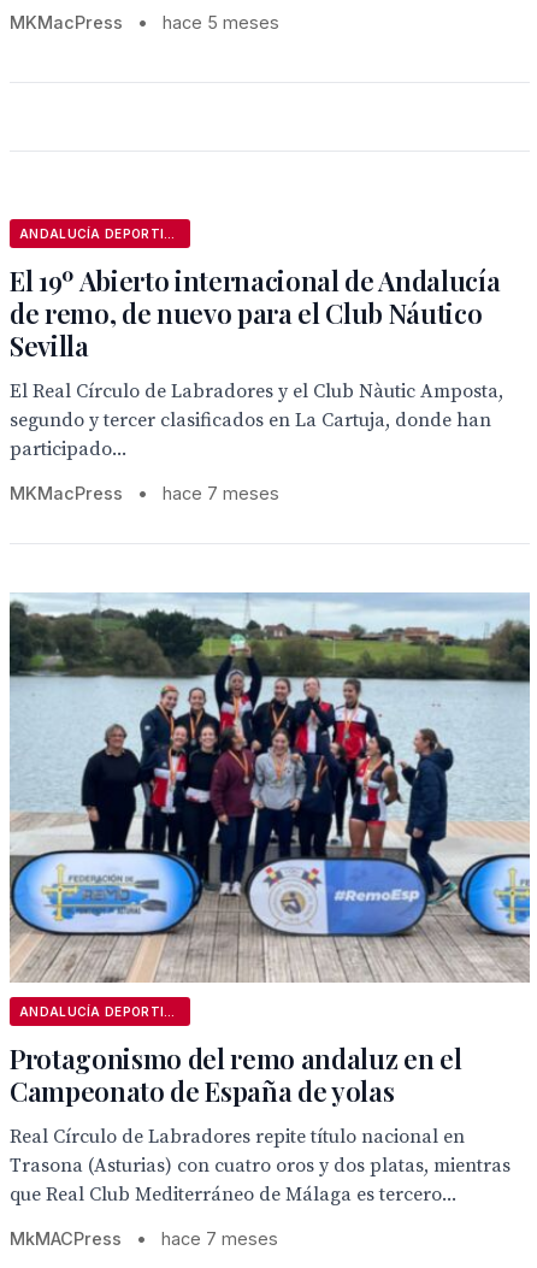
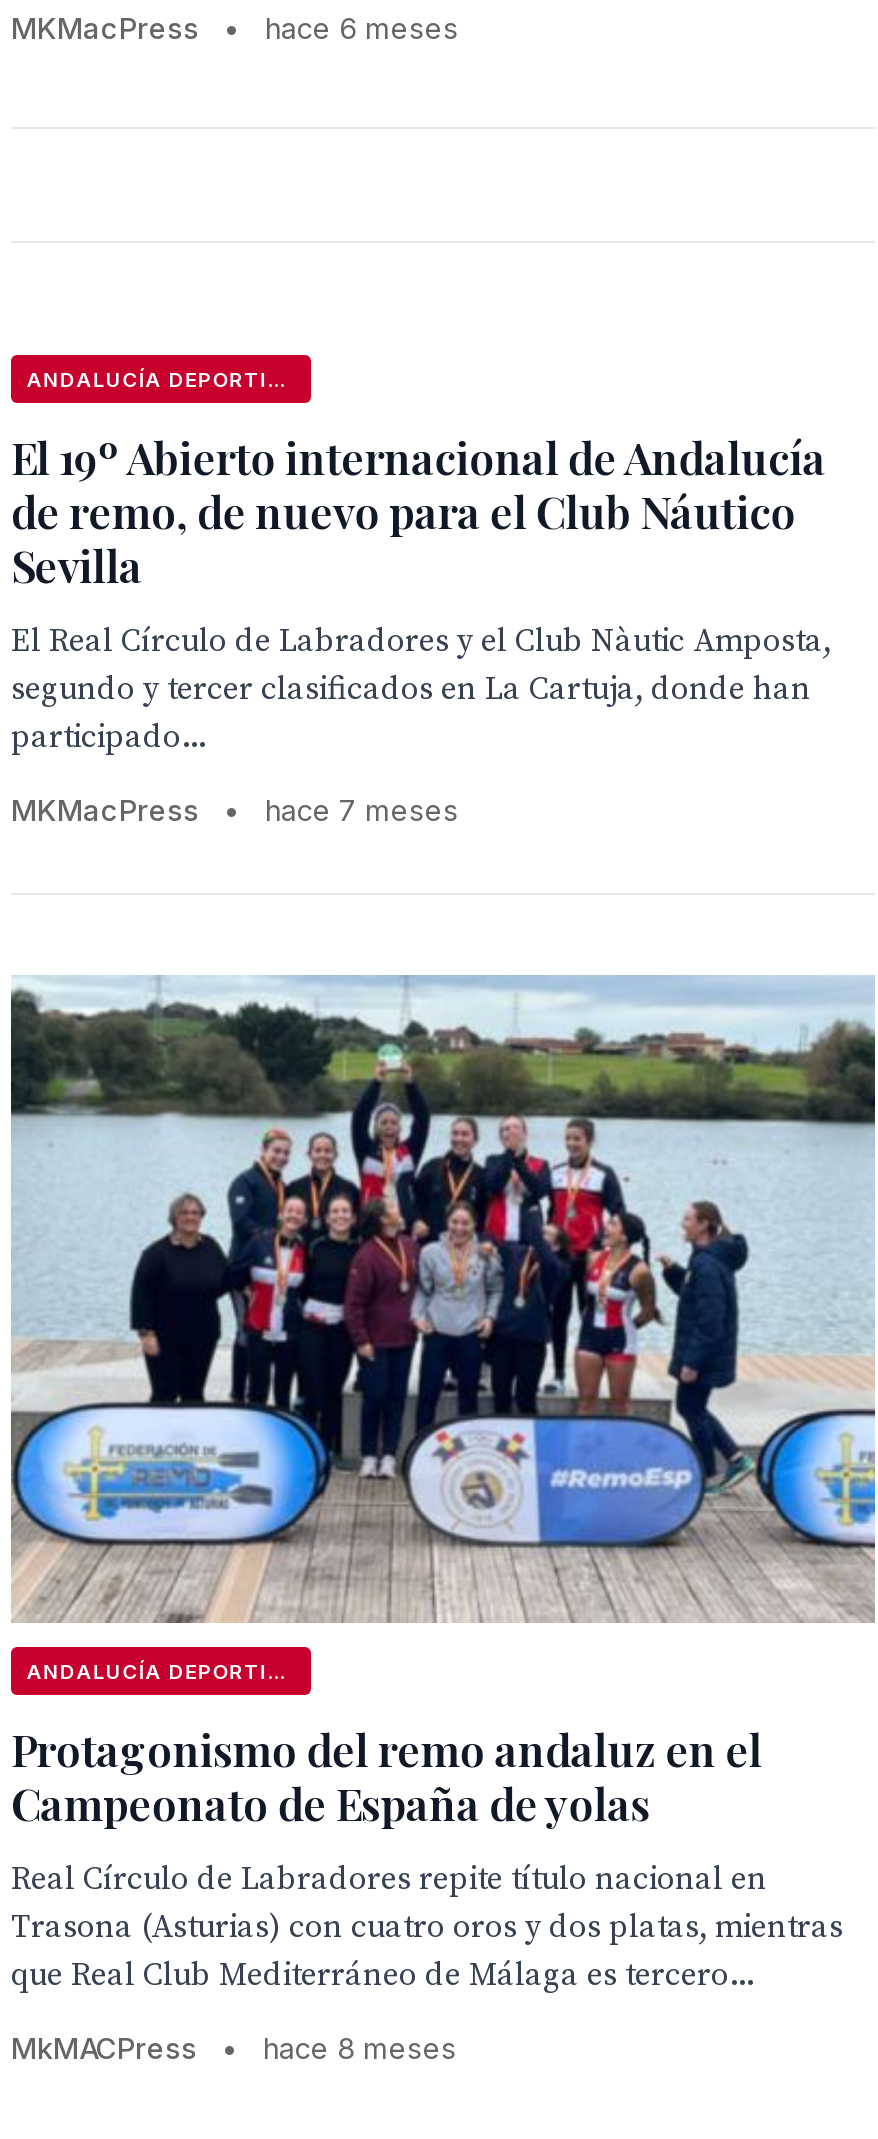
[163,12,279,33] hace 5 meses -> [265,11,459,45] hace 6 meses
[161,1228,278,1249] hace 7 meses -> [263,2031,457,2065] hace 8 meses

